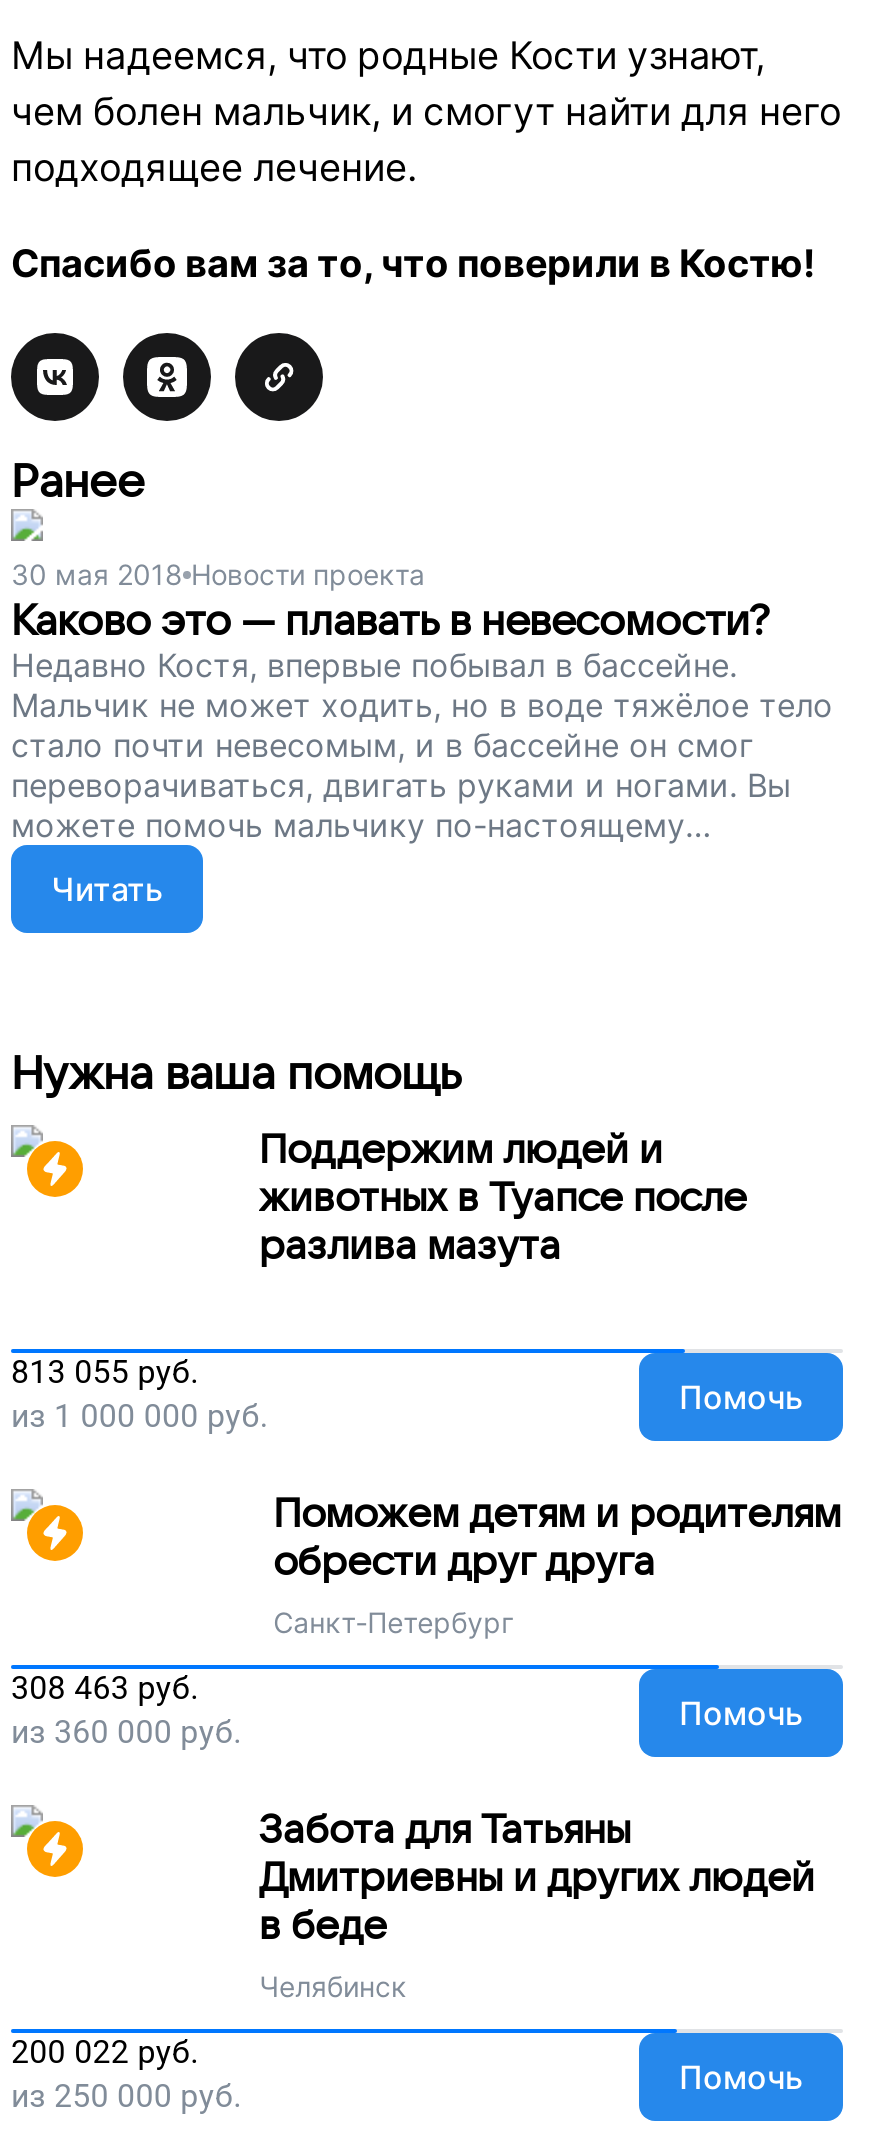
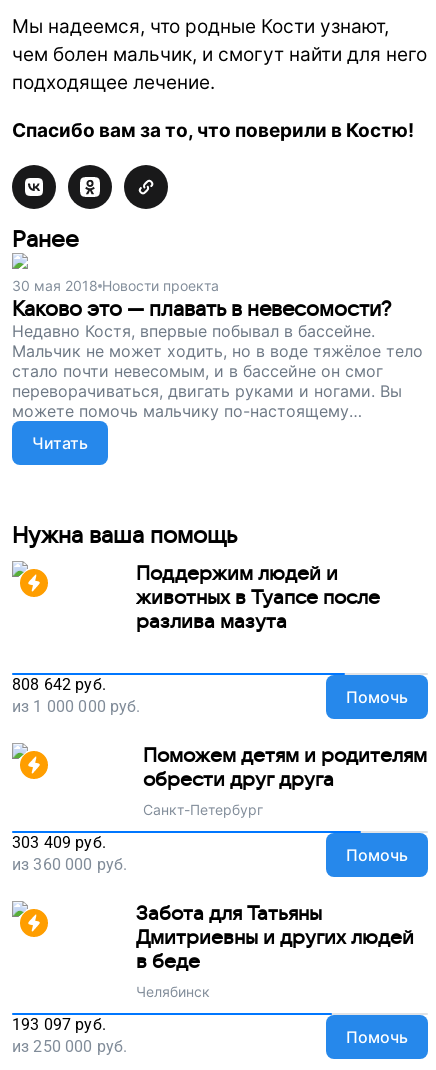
[11,1353,199,1391] 813 055 руб. -> [12,675,106,694] 808 642 руб.
[11,1669,199,1707] 308 463 руб. -> [12,833,106,852] 303 409 руб.
[11,2033,199,2071] 200 022 руб. -> [12,1015,106,1034] 193 097 руб.

